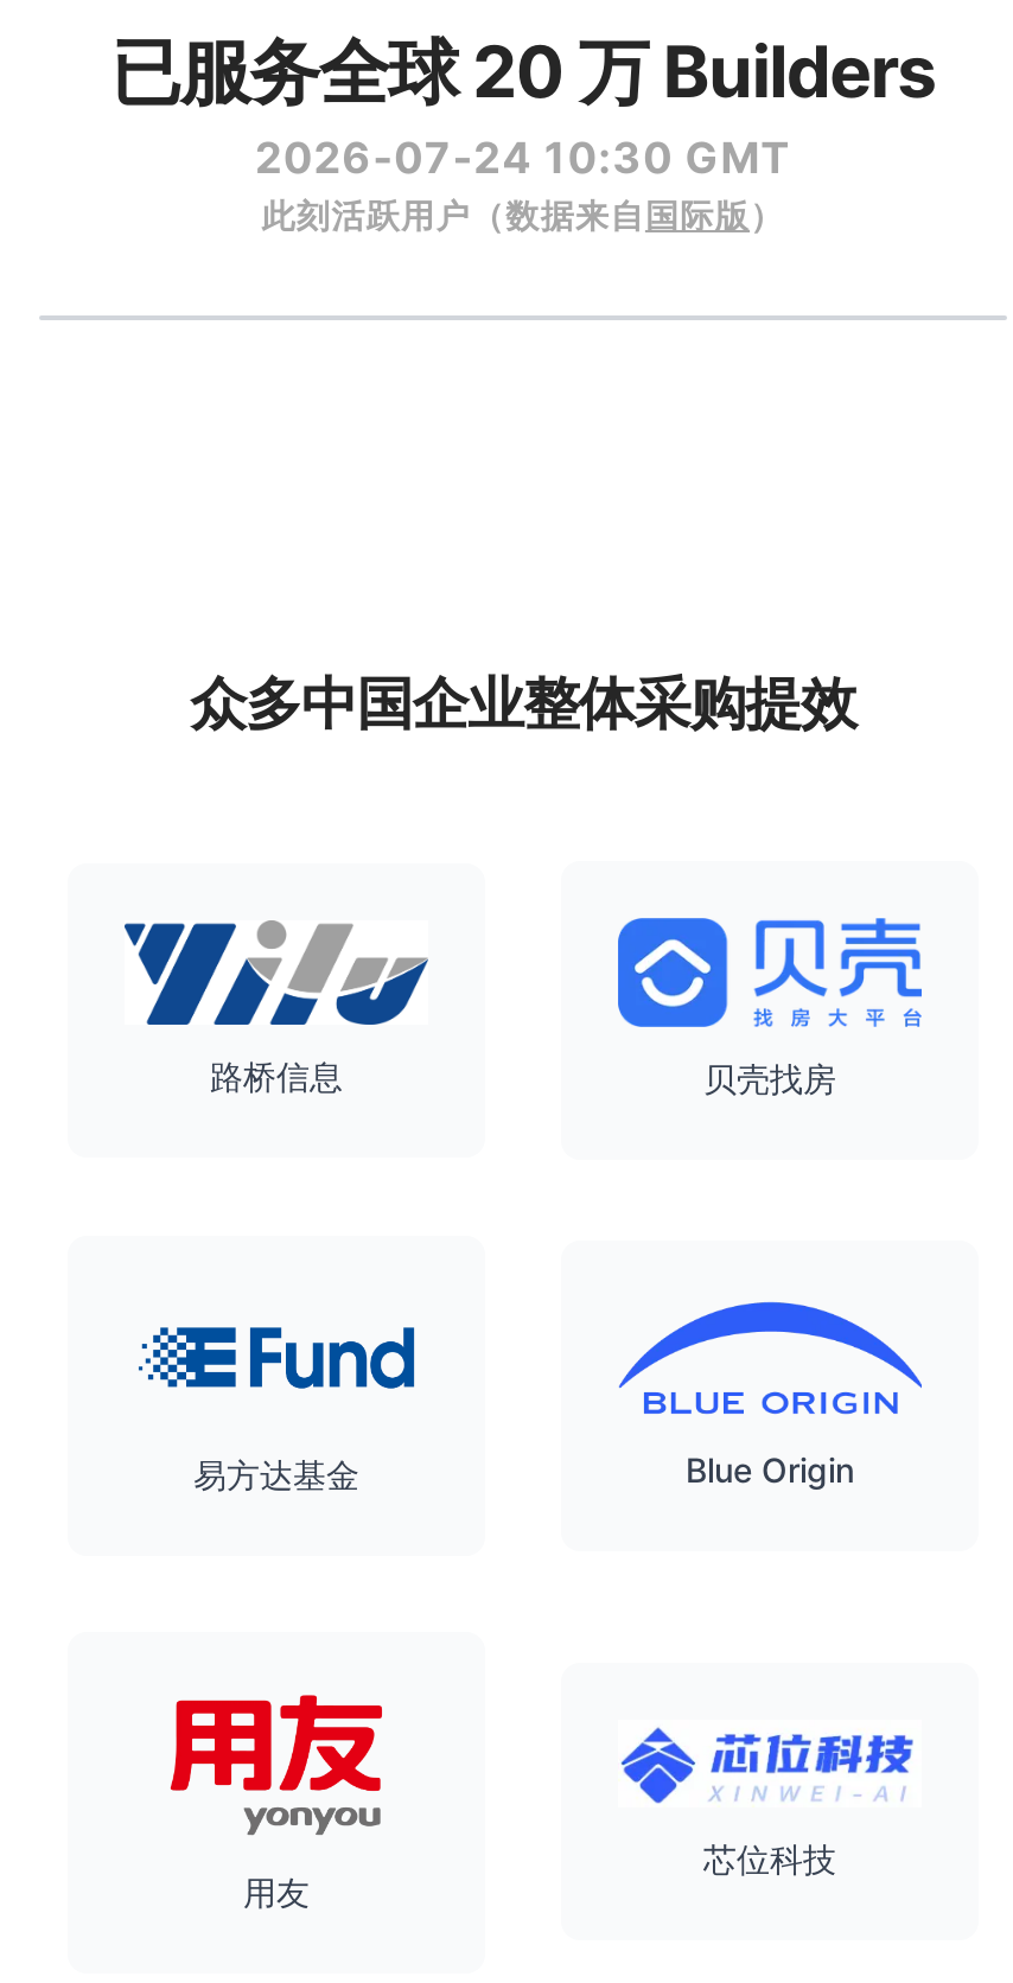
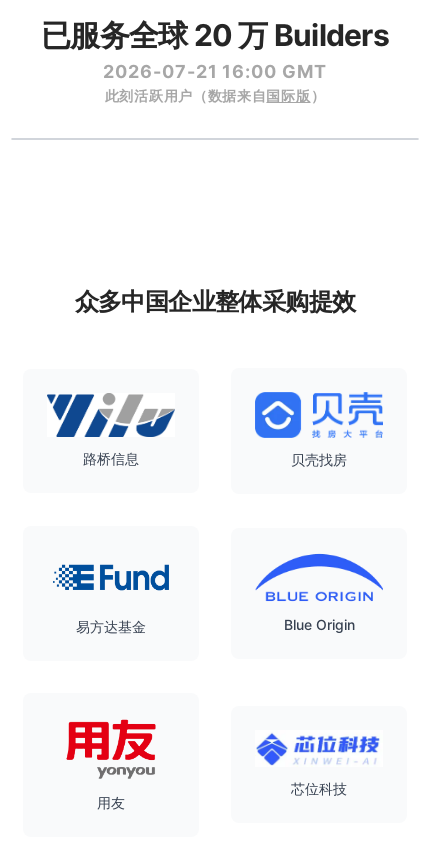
[255,133,791,183] 2026-07-24 10:30 GMT -> [103,61,326,82] 2026-07-21 16:00 GMT

